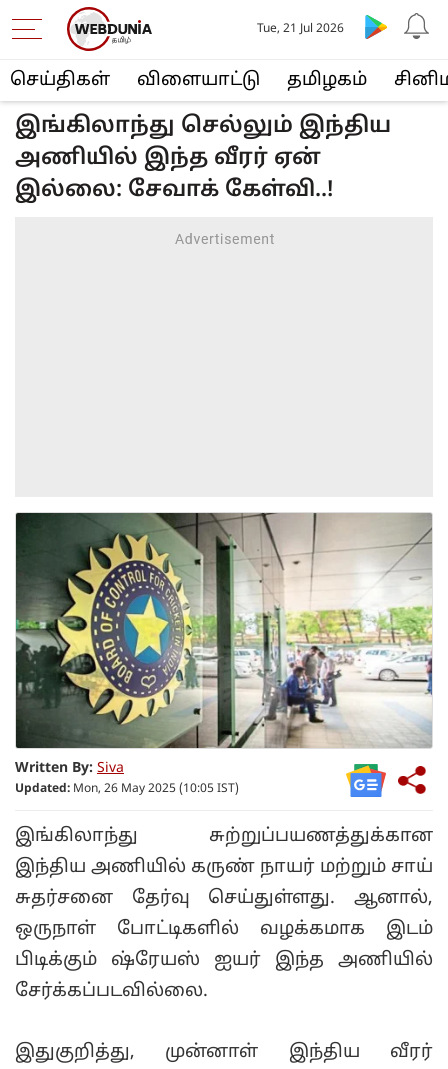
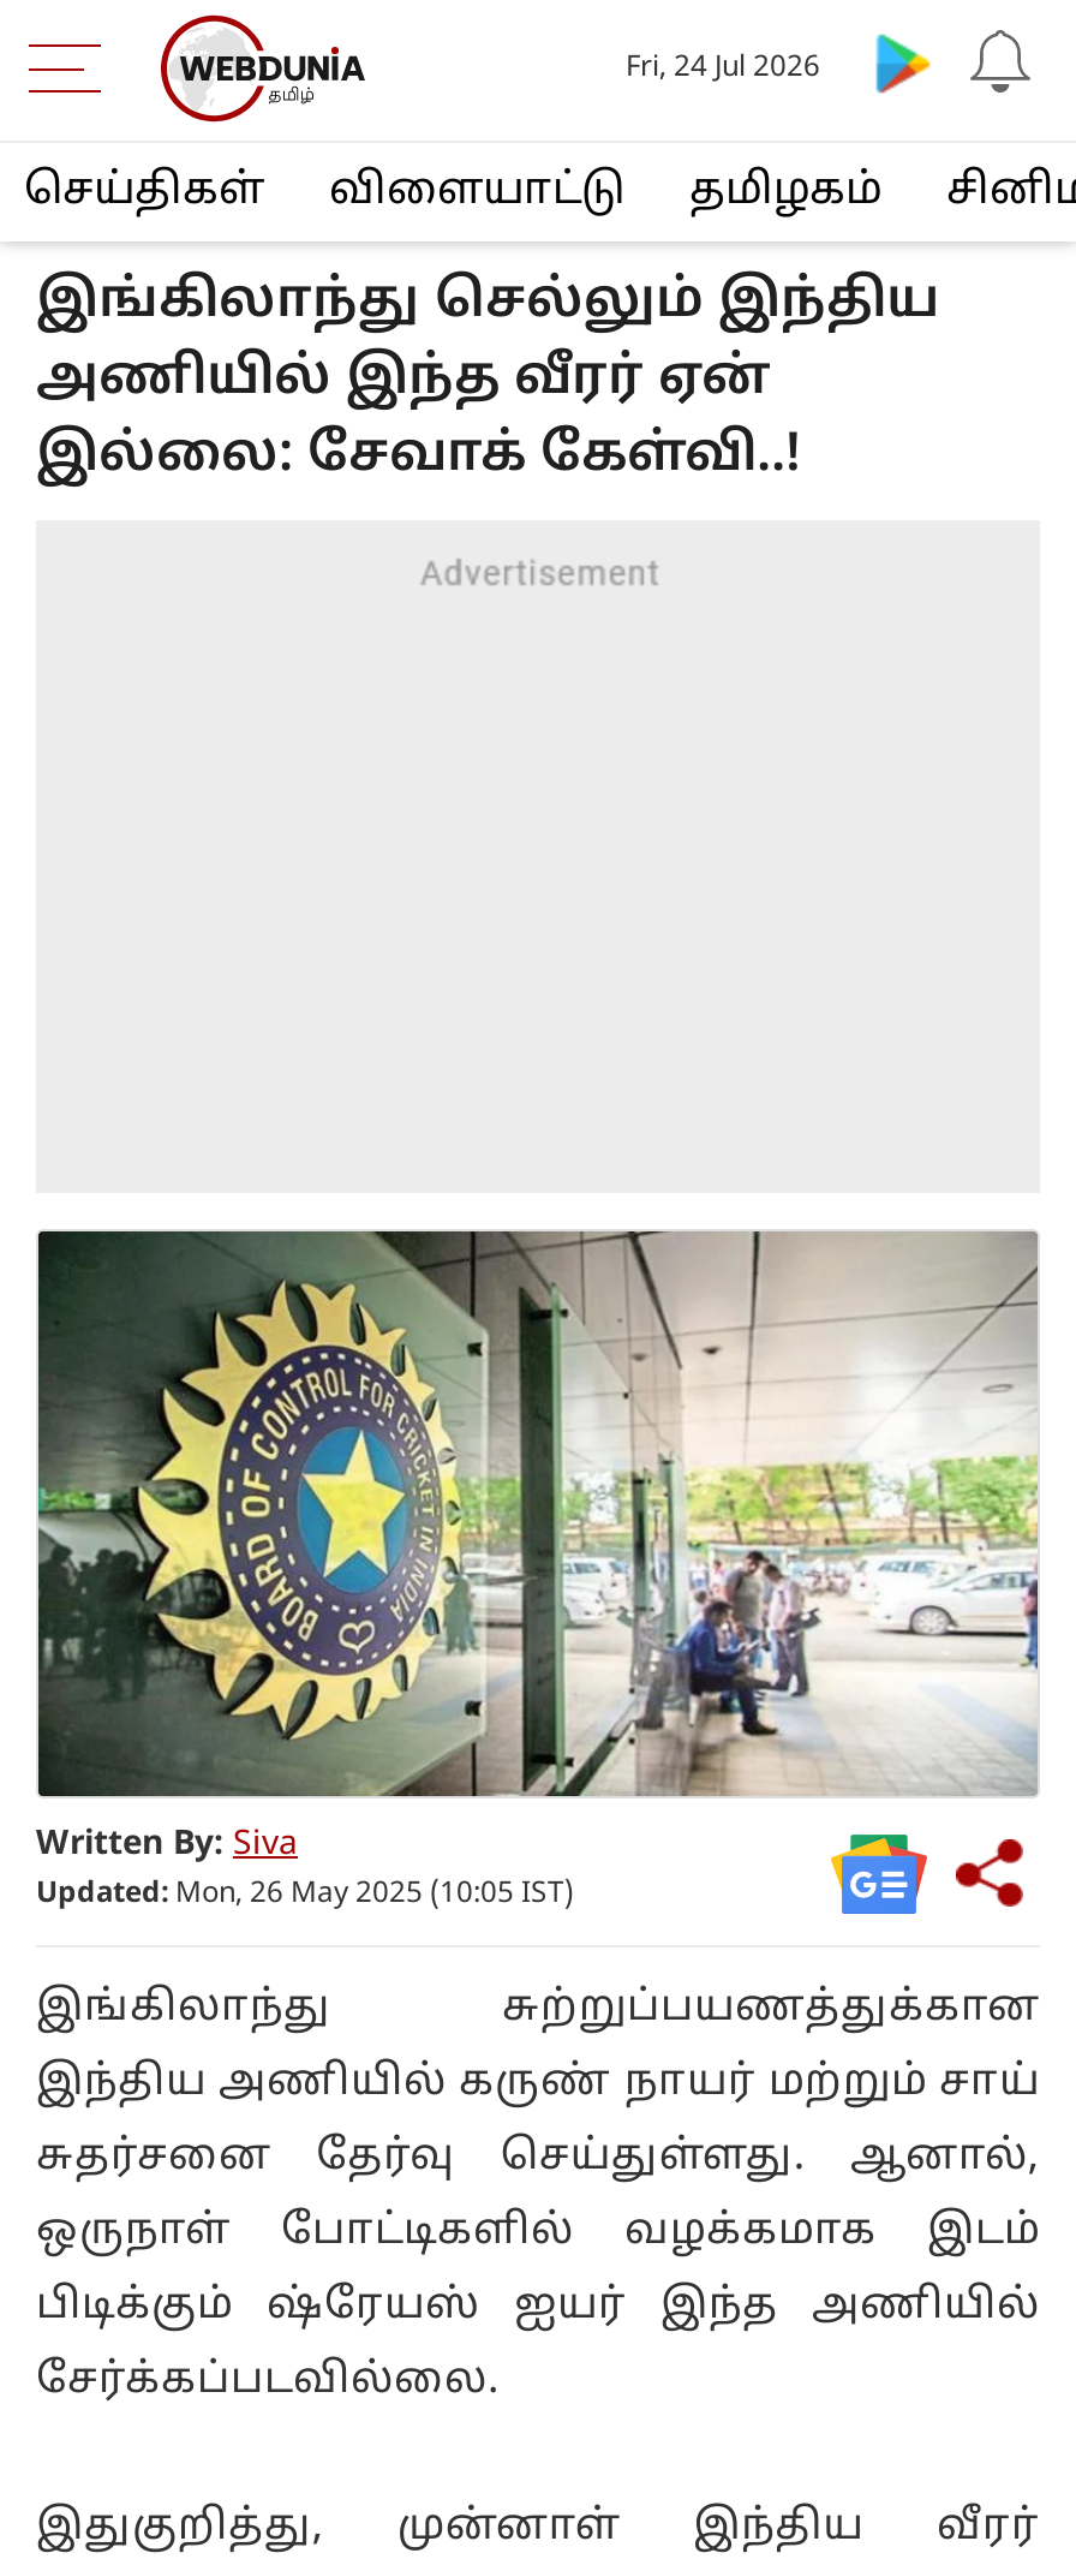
[257,22,344,36] Tue, 21 Jul 2026 -> [626,52,820,85] Fri, 24 Jul 2026

